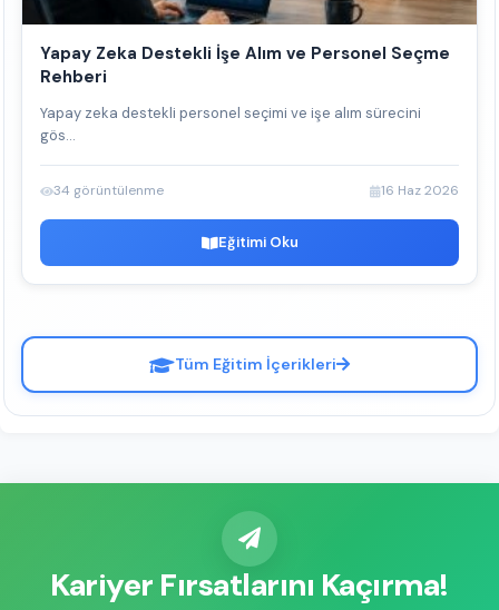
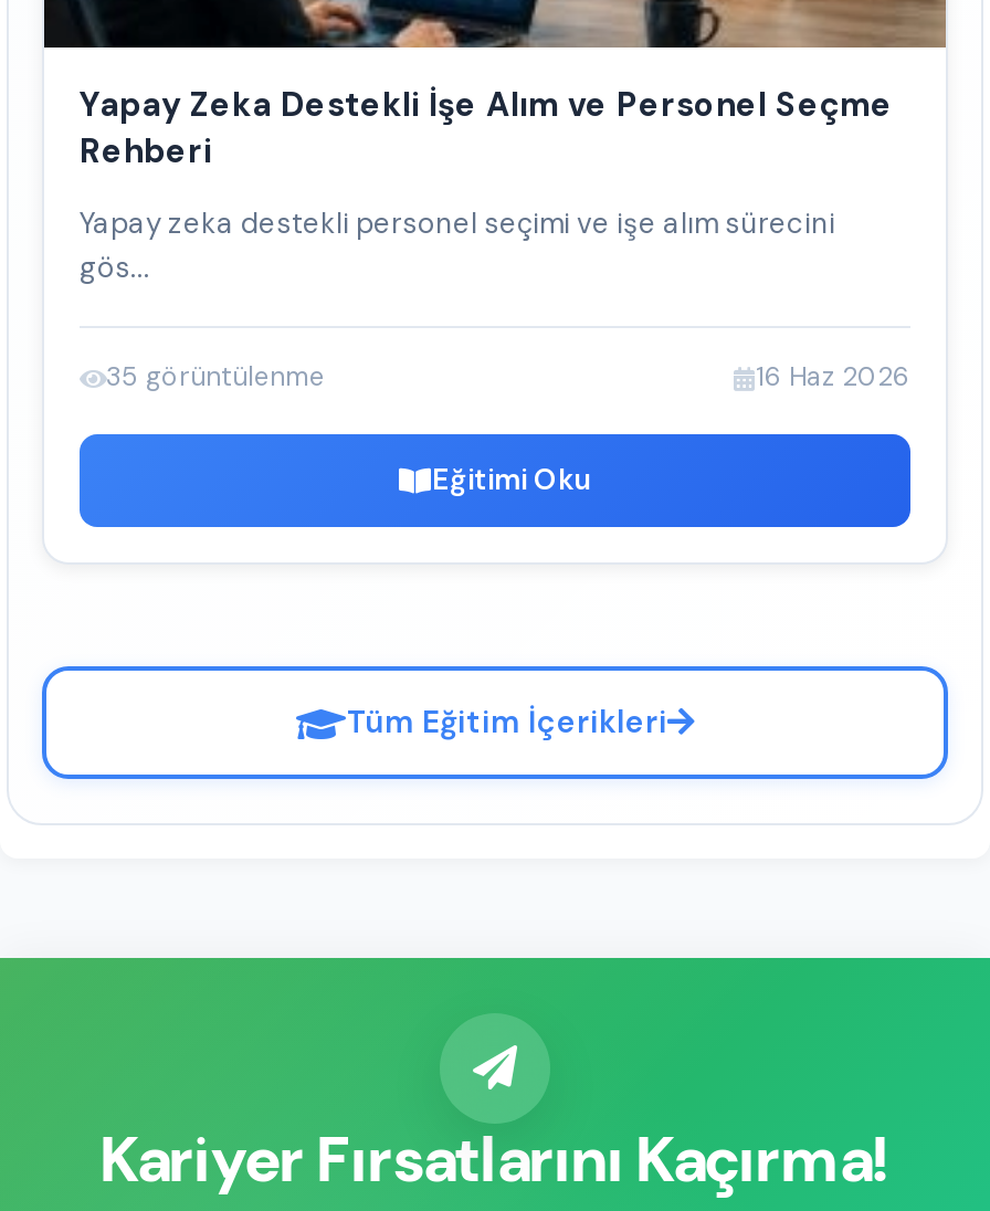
[53,181,164,199] 34 görüntülenme -> [106,360,325,396] 35 görüntülenme

